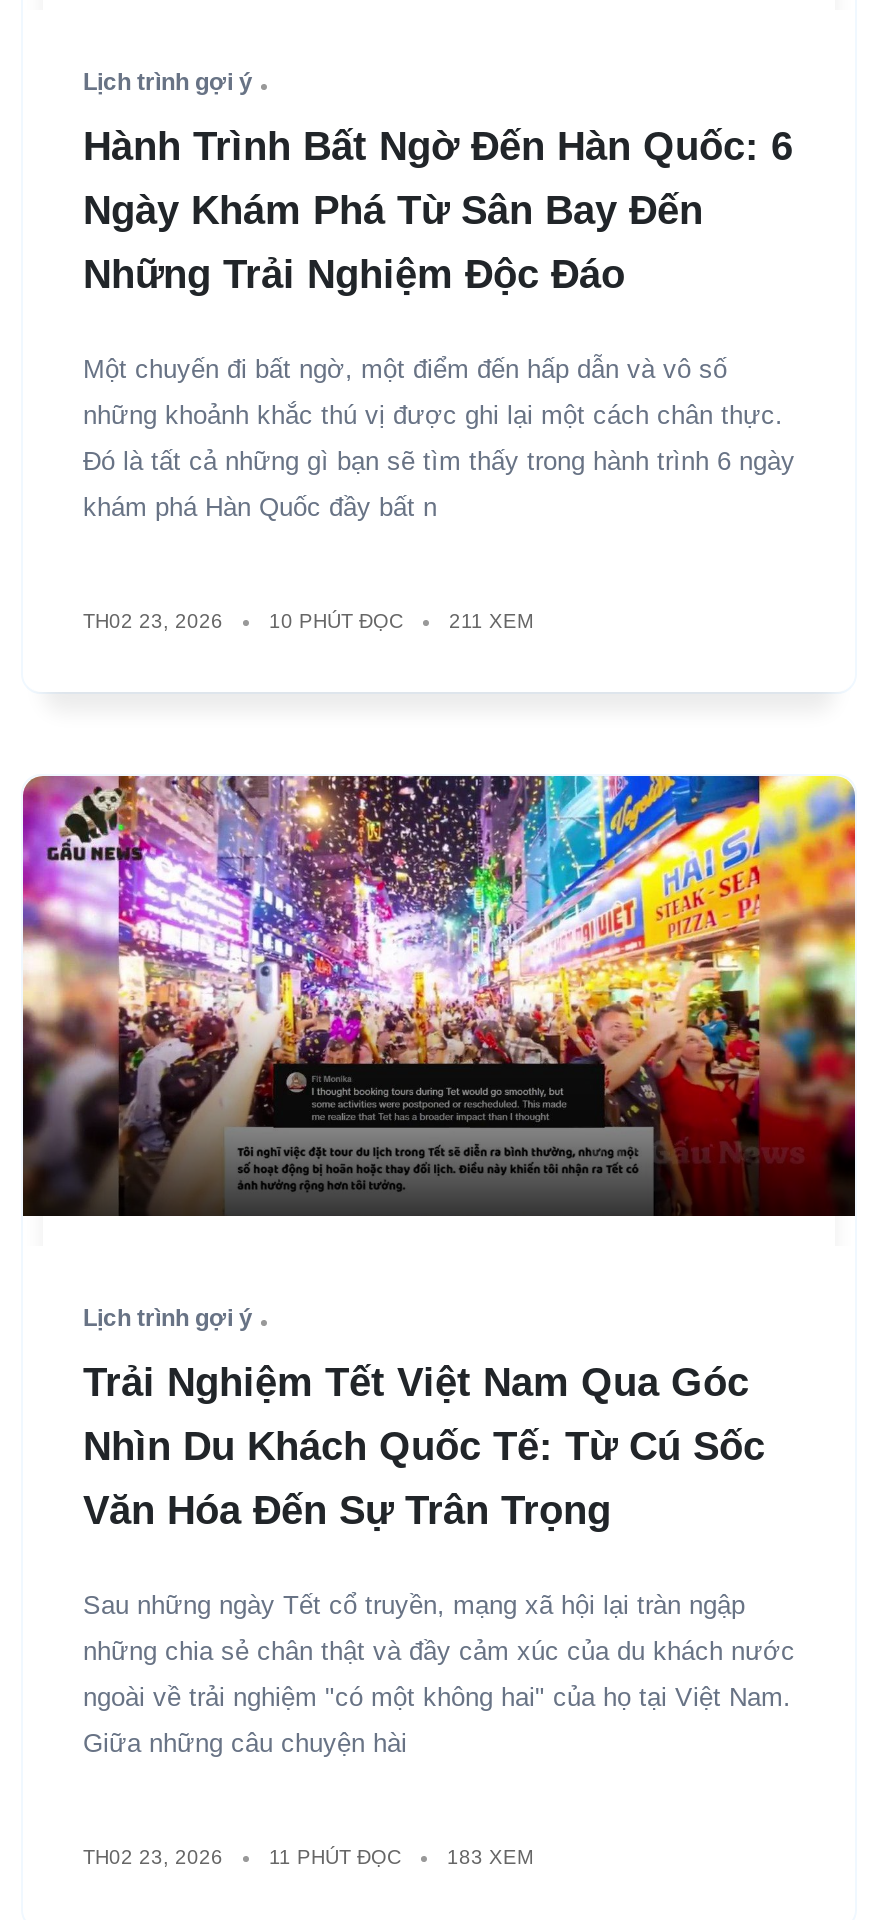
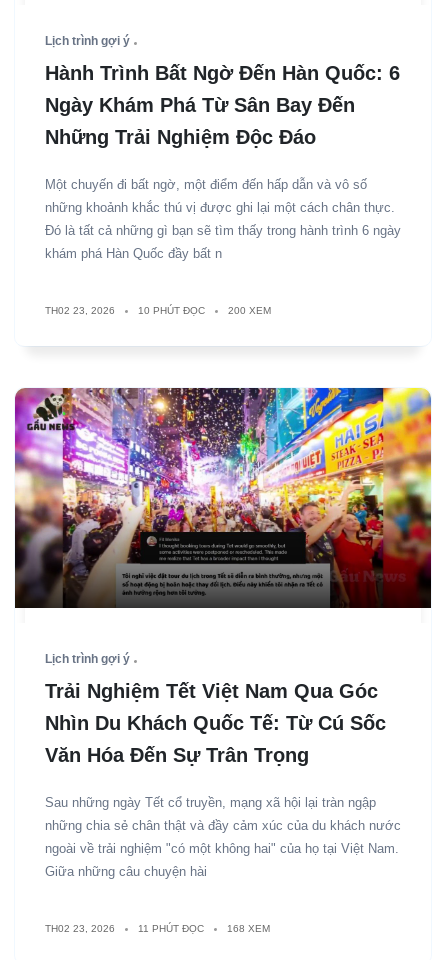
[449,611,533,633] 211 XEM -> [228,305,271,316] 200 XEM
[447,1846,533,1868] 183 XEM -> [227,923,270,934] 168 XEM

